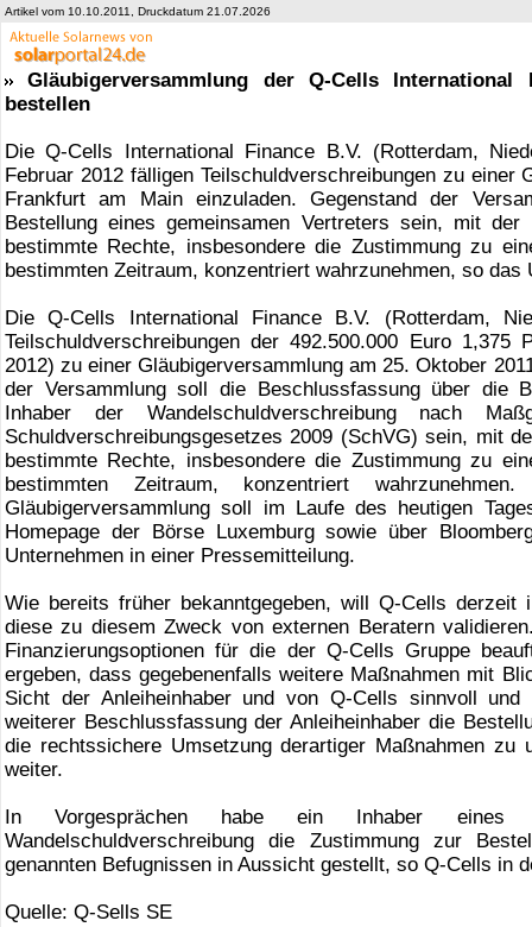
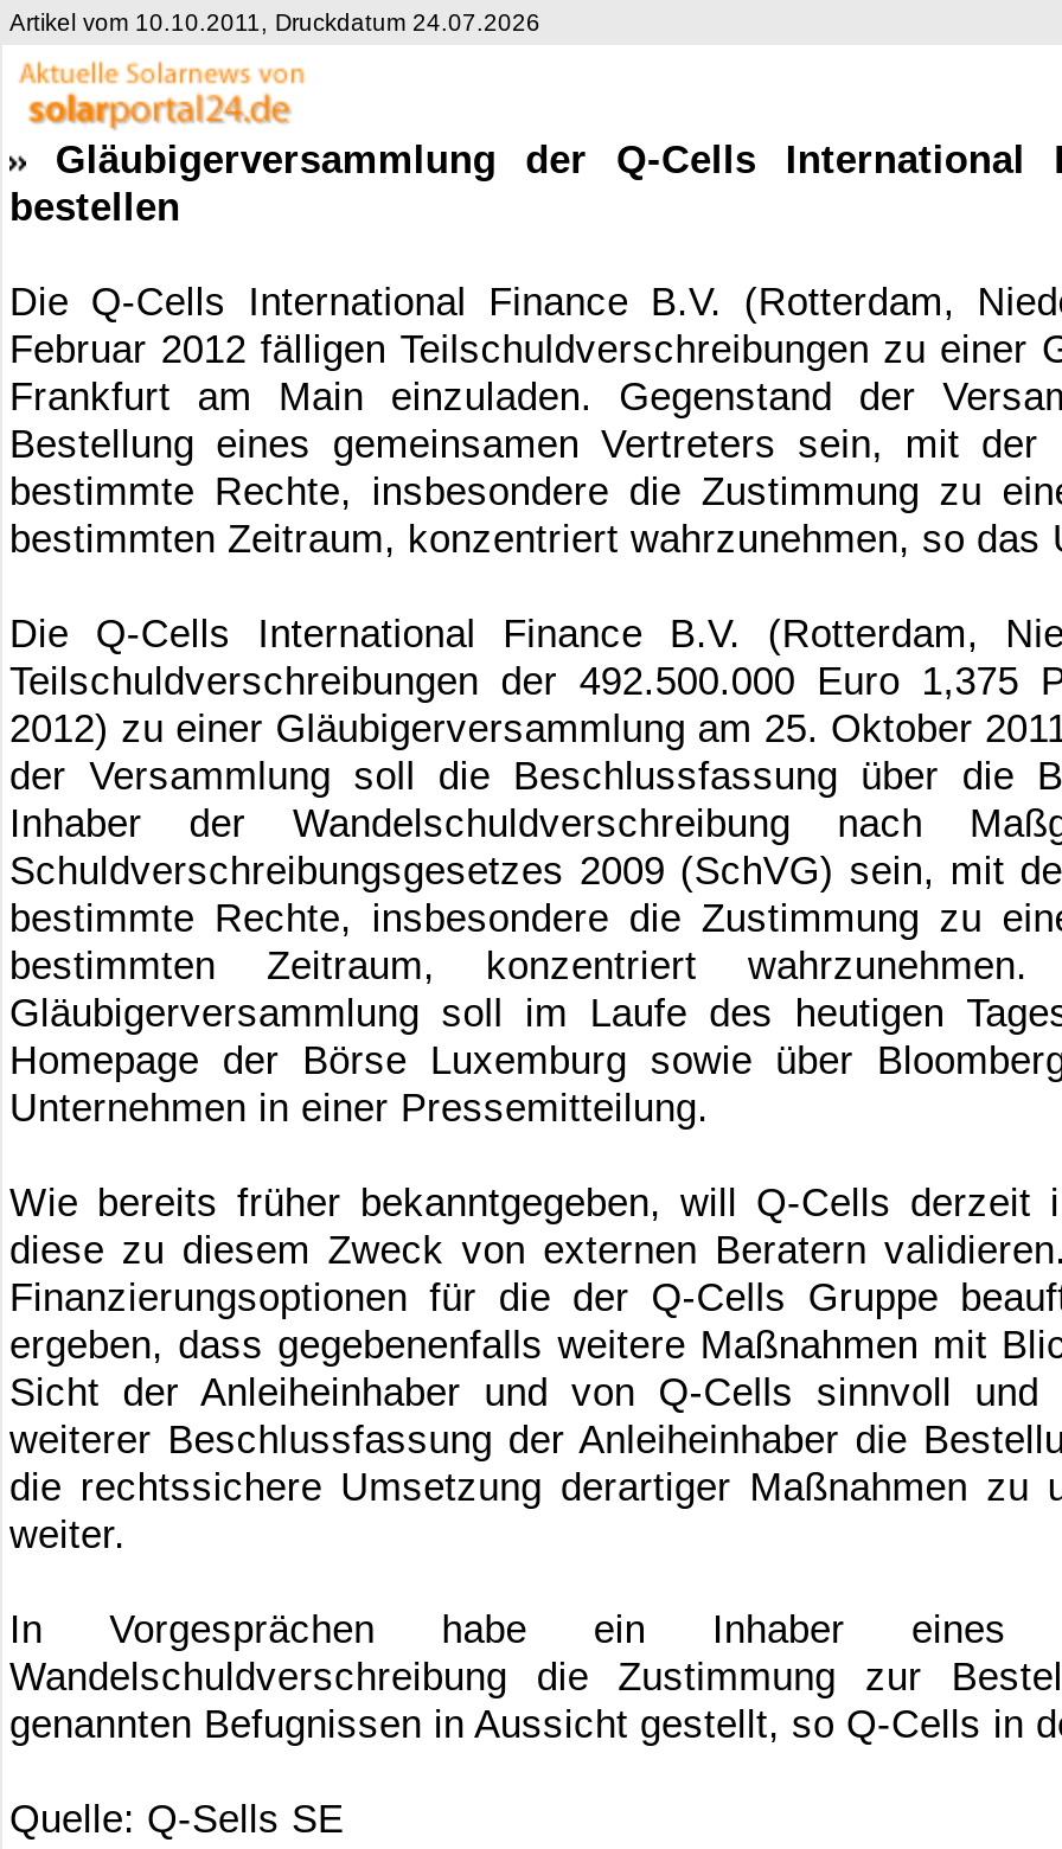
[5,5,271,18] Artikel vom 10.10.2011, Druckdatum 21.07.2026 -> [9,9,540,36] Artikel vom 10.10.2011, Druckdatum 24.07.2026

